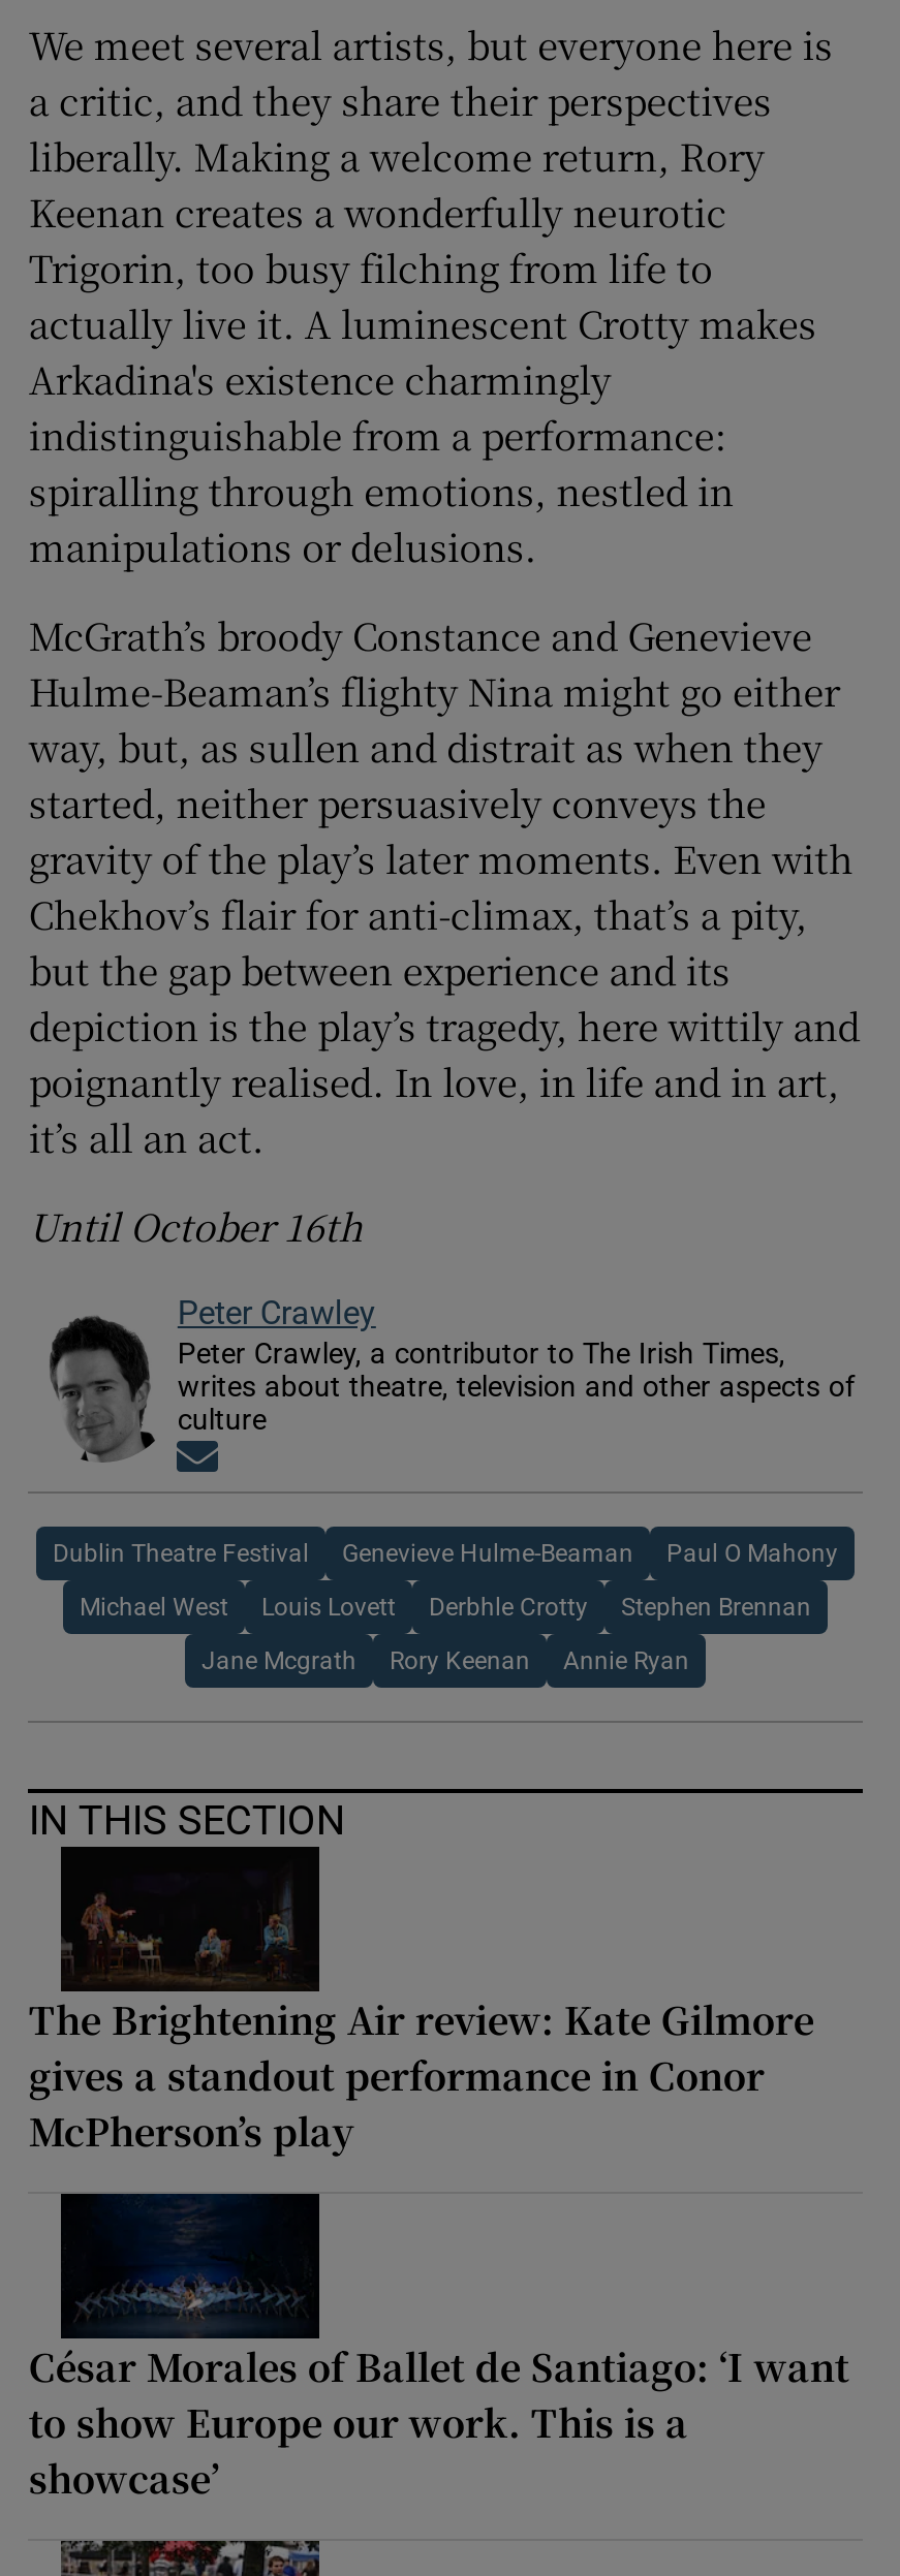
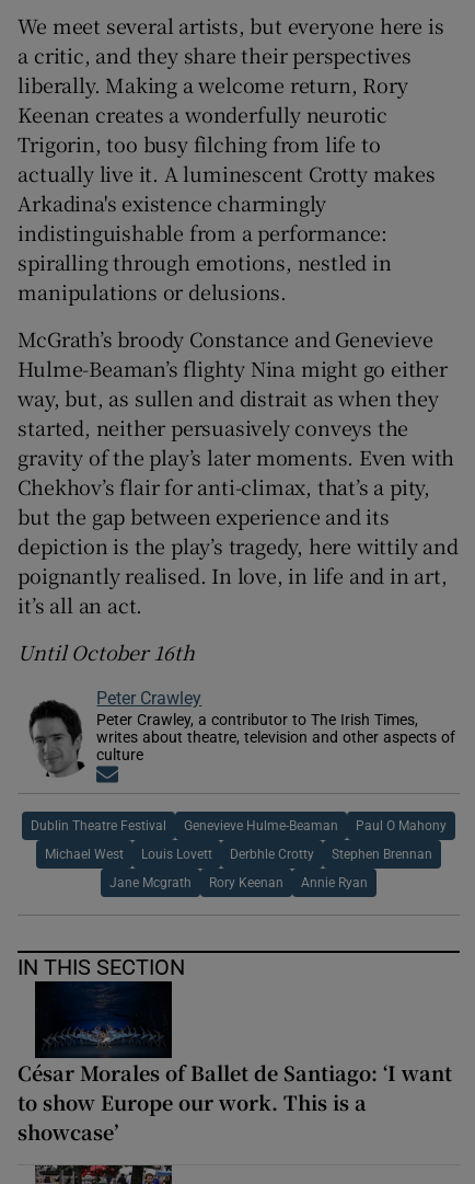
[29,1847,814,2156] [image] | The Brightening Air review: Kate Gilmore | gives a standout performance in Conor | McPherson’s play -> none

